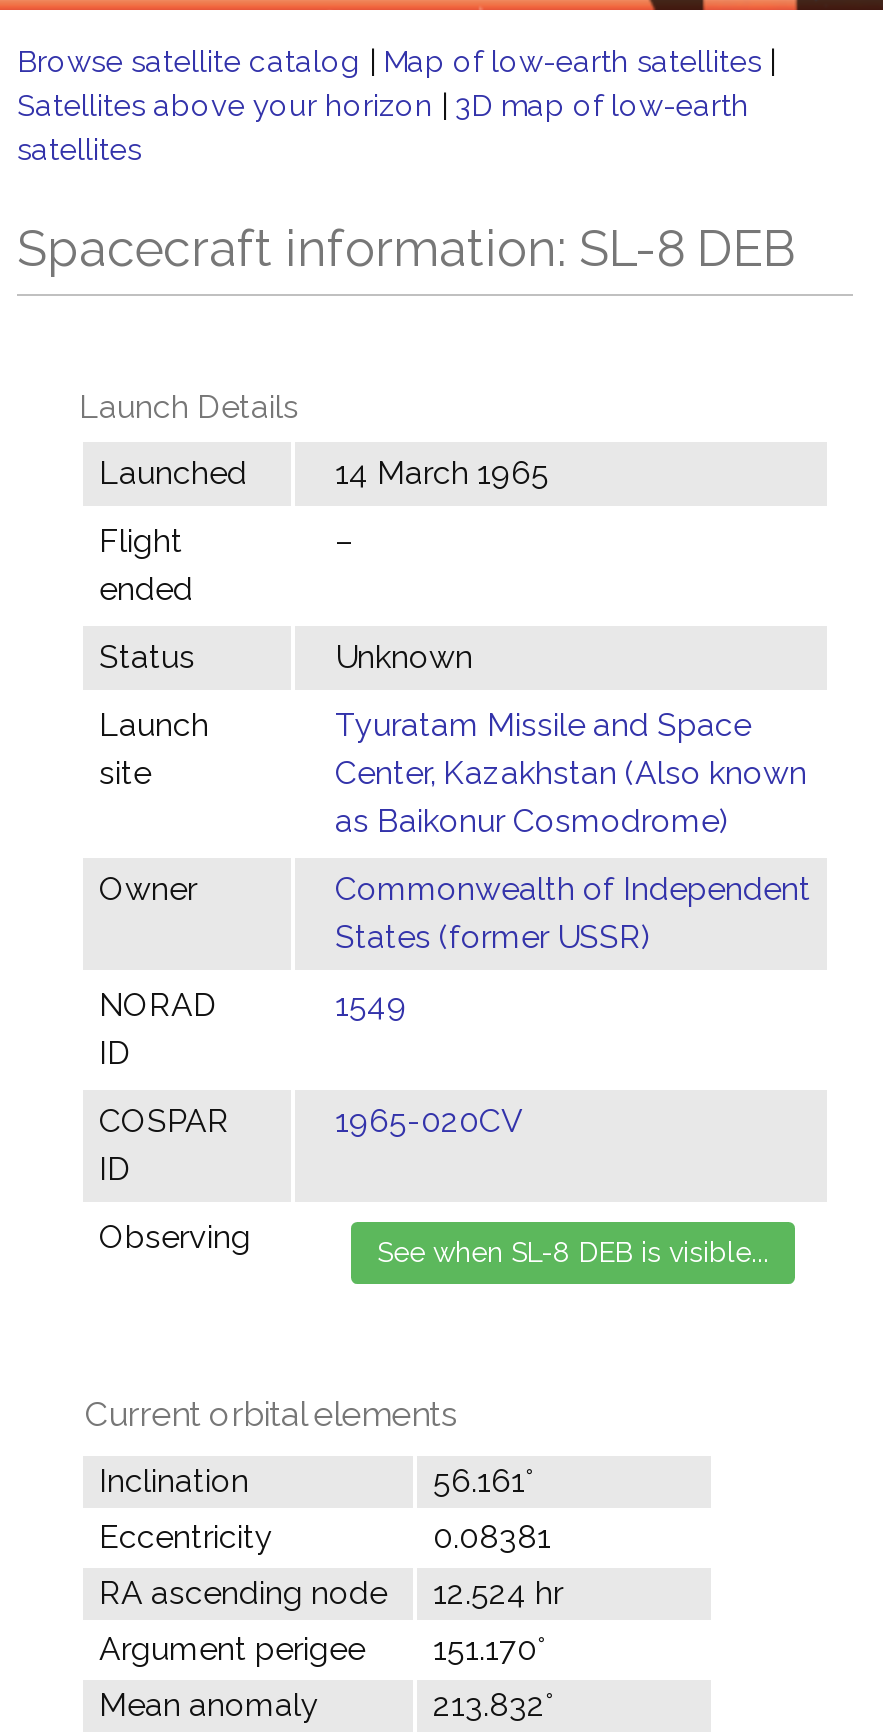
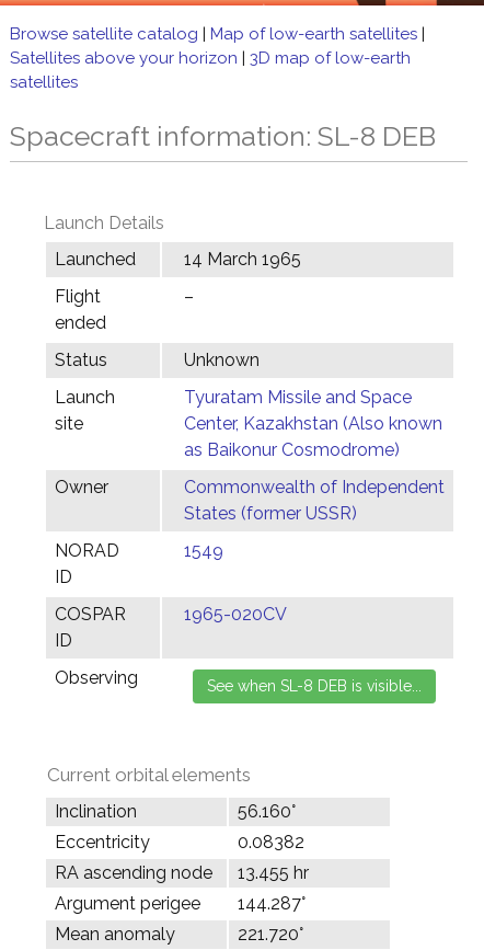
[433,1462,533,1500] 56.161° -> [238,801,296,822] 56.160°
[433,1518,551,1556] 0.08381 -> [238,832,304,852] 0.08382
[99,1574,563,1612] RA ascending node 12.524 hr -> [55,862,309,883] RA ascending node 13.455 hr
[99,1630,545,1668] Argument perigee 151.170° -> [55,893,306,914] Argument perigee 144.287°
[433,1686,553,1724] 213.832° -> [238,924,303,945] 221.720°

